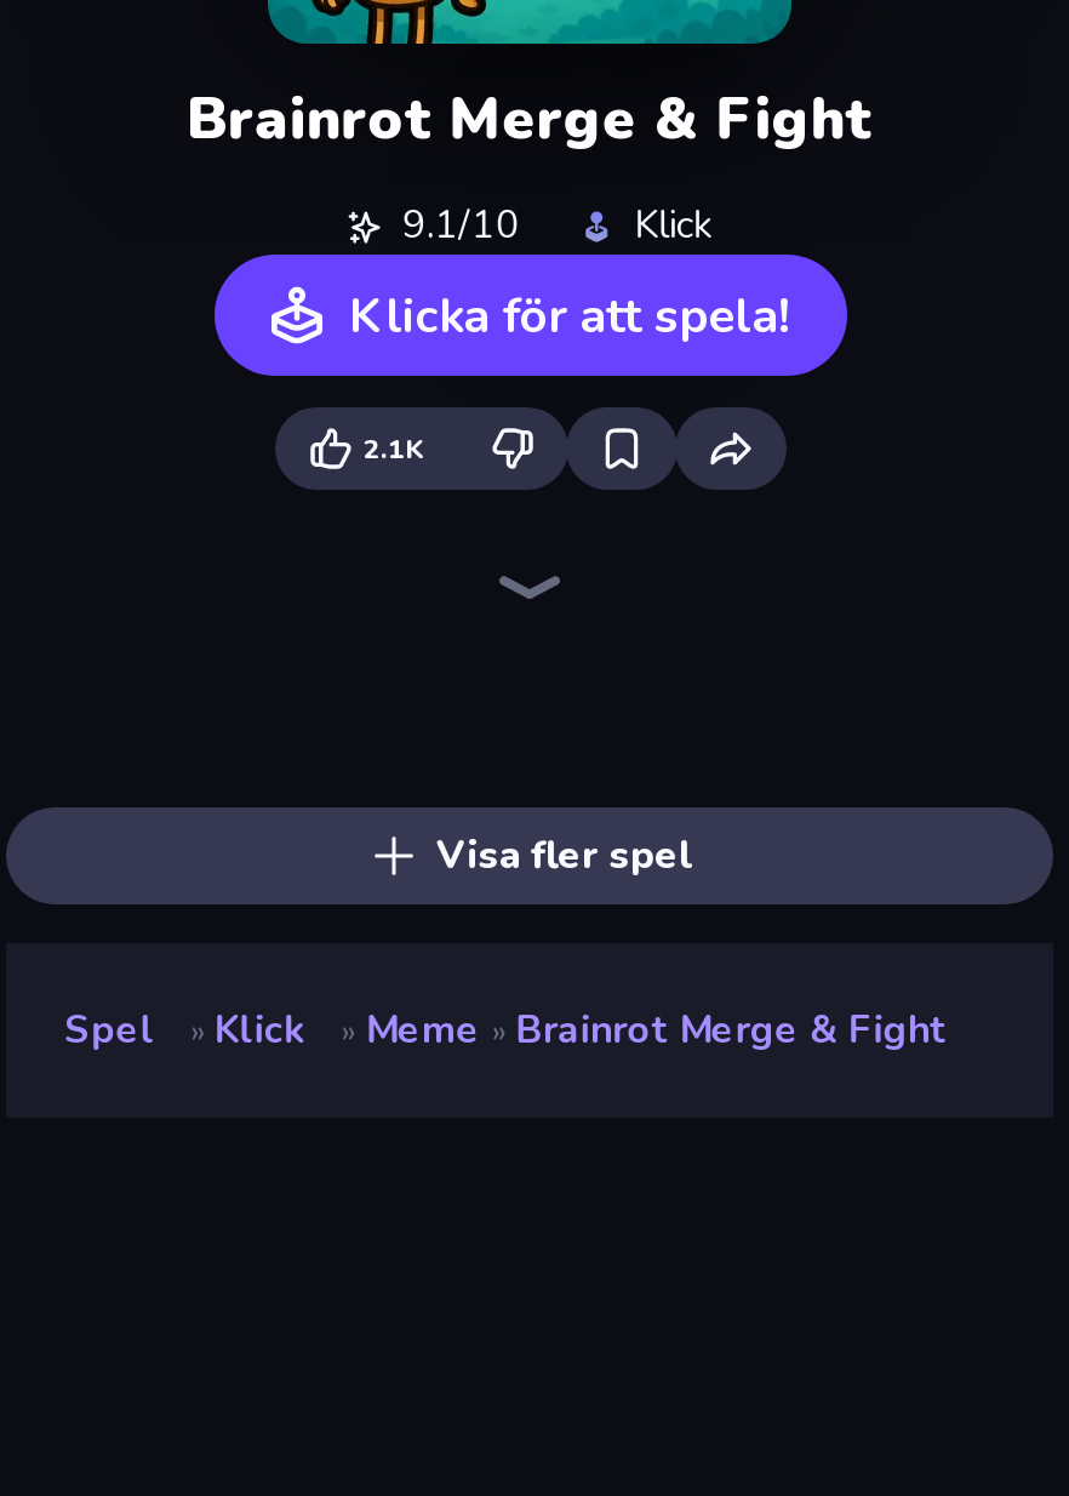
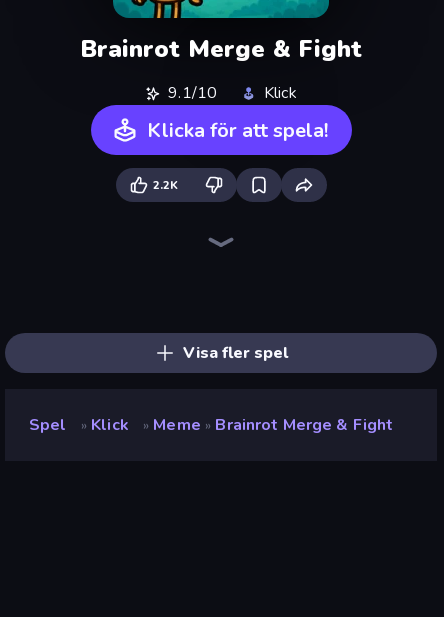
[364,430,424,467] 2.1K -> [152,177,177,192] 2.2K

